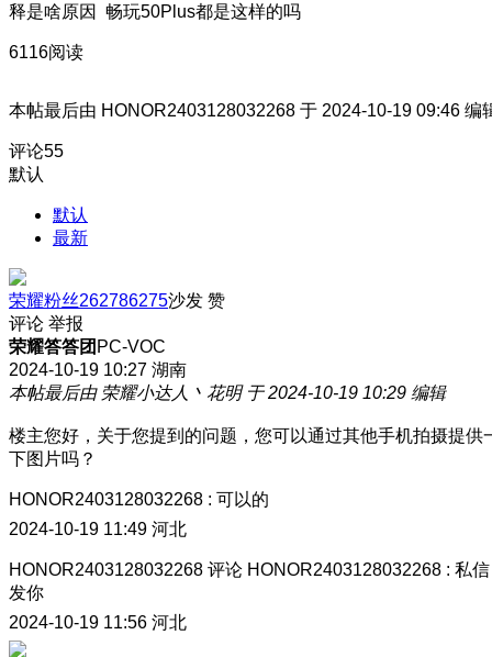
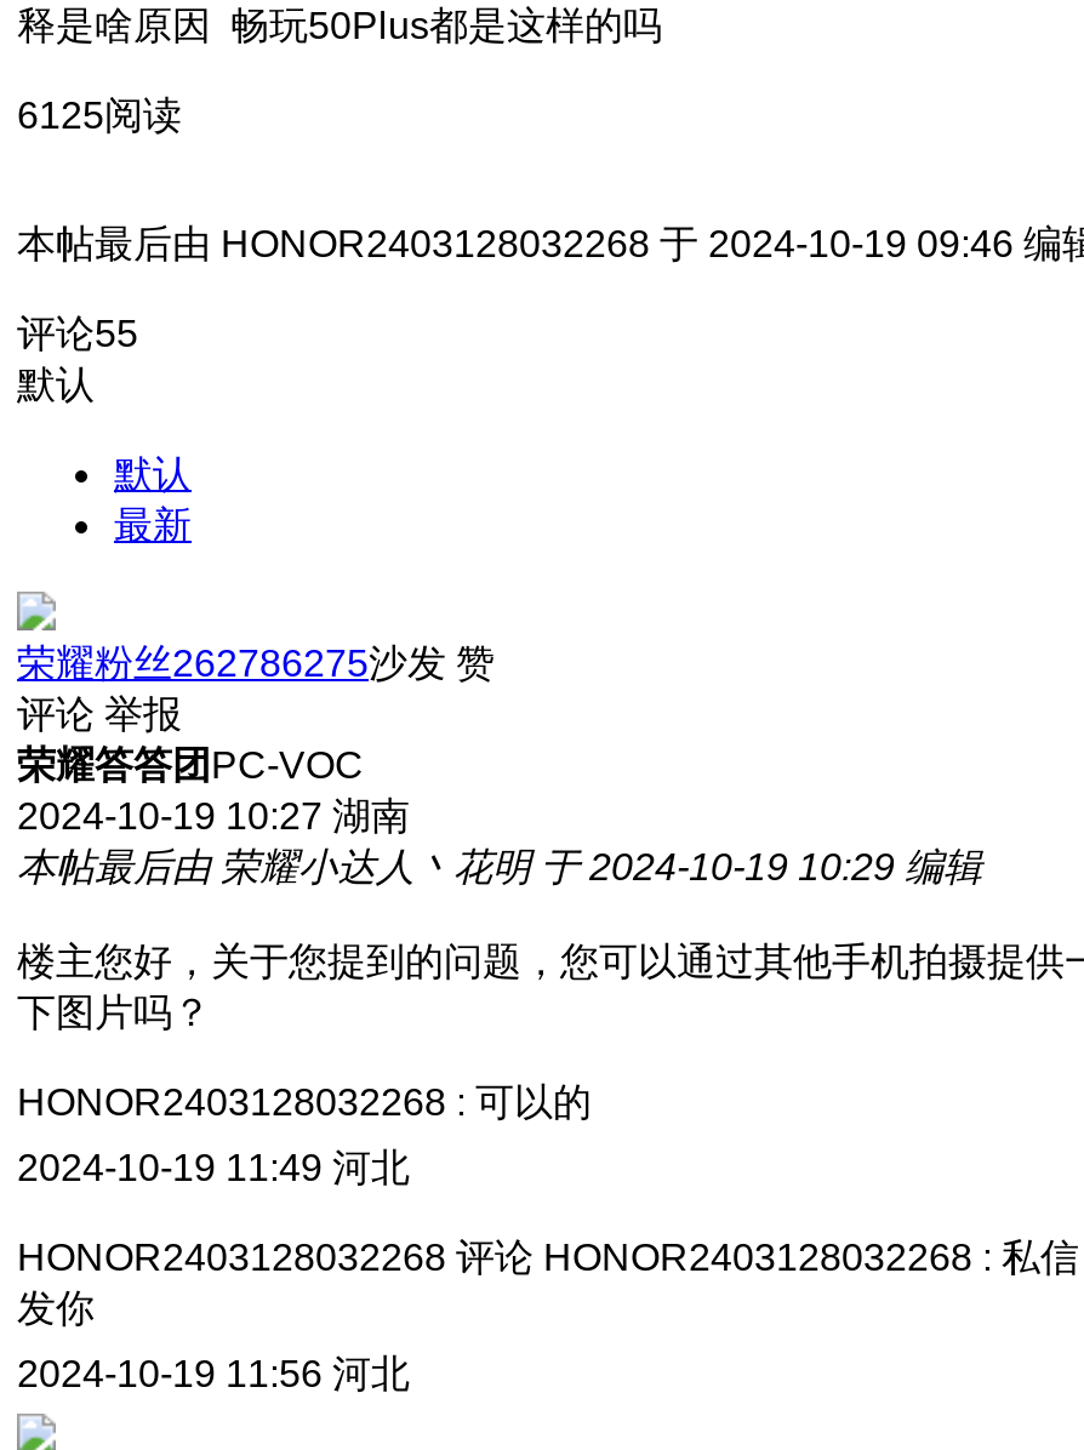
[9,43,83,61] 6116阅读 -> [17,94,182,136] 6125阅读

